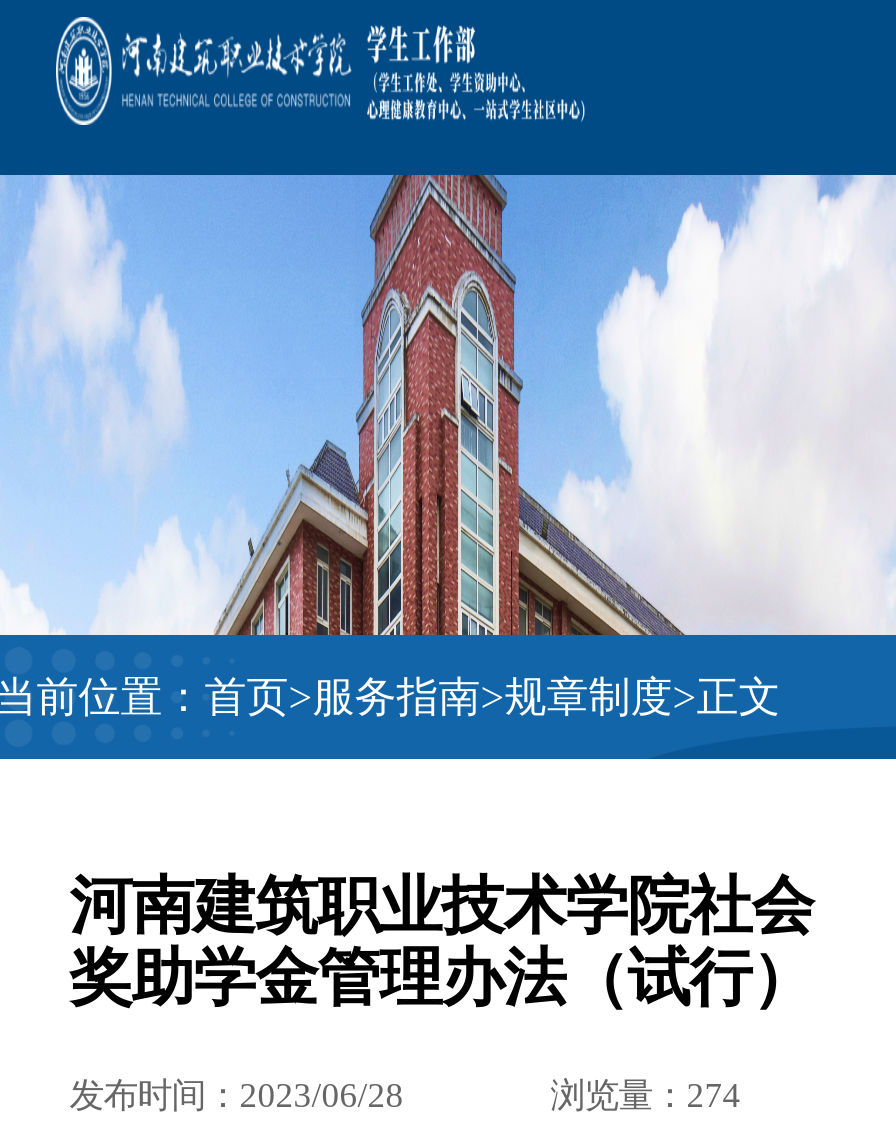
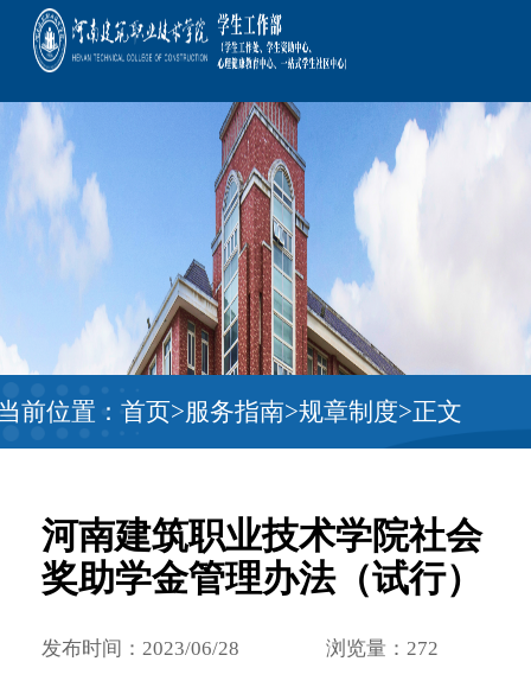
[551,1077,741,1115] 浏览量：274 -> [326,637,439,659] 浏览量：272

